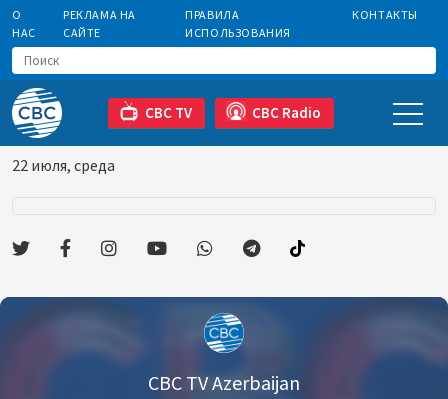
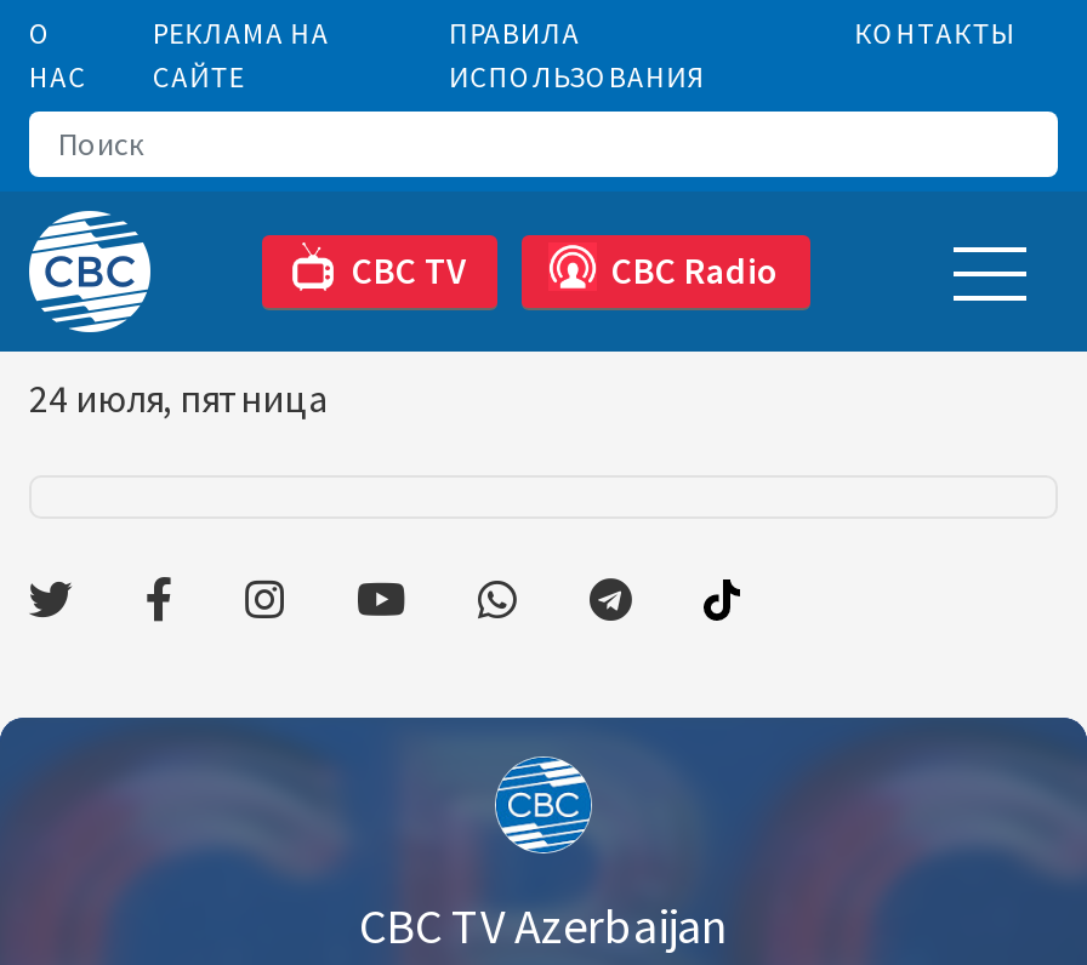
[12,155,115,175] 22 июля, среда -> [29,373,328,422] 24 июля, пятница

